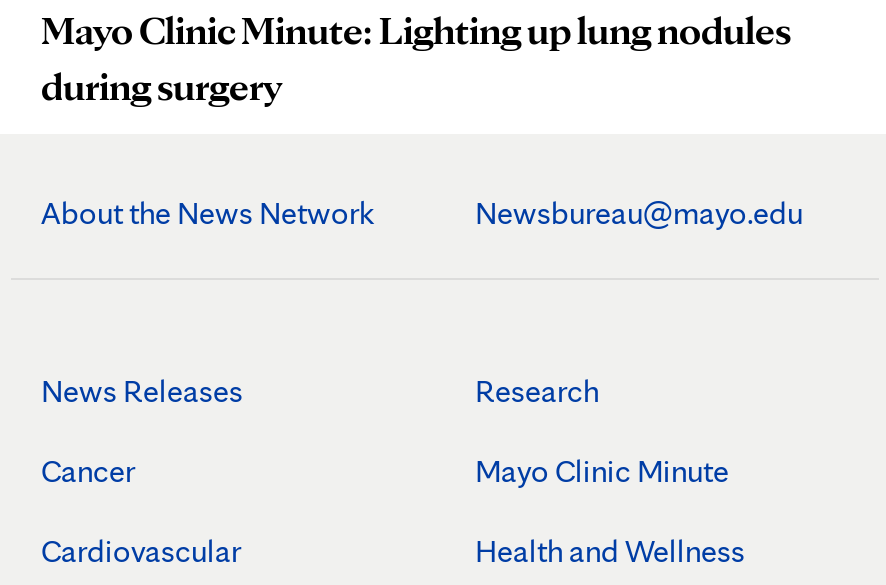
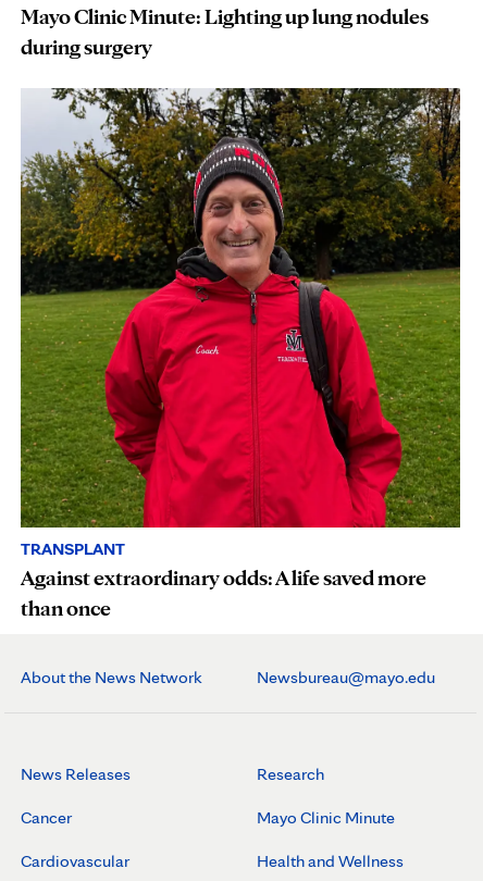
none -> [20,87,461,621] [image] | TRANSPLANT | Against extraordinary odds: A life saved more | than once

